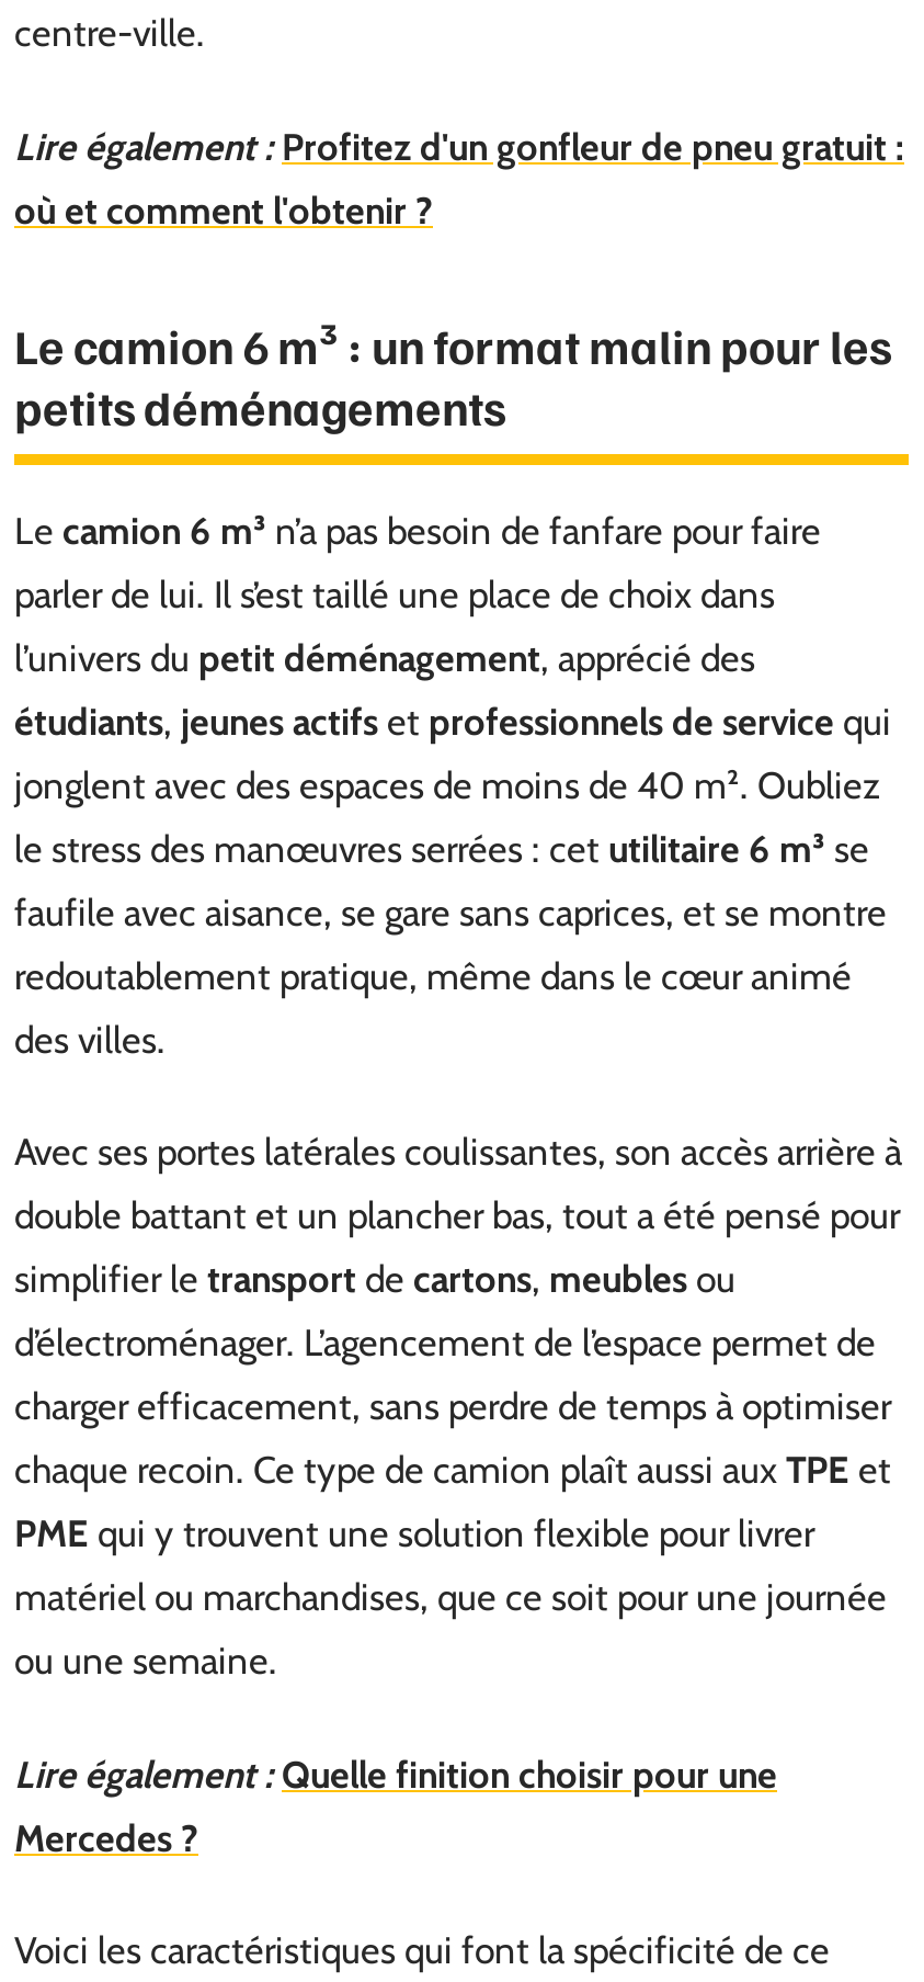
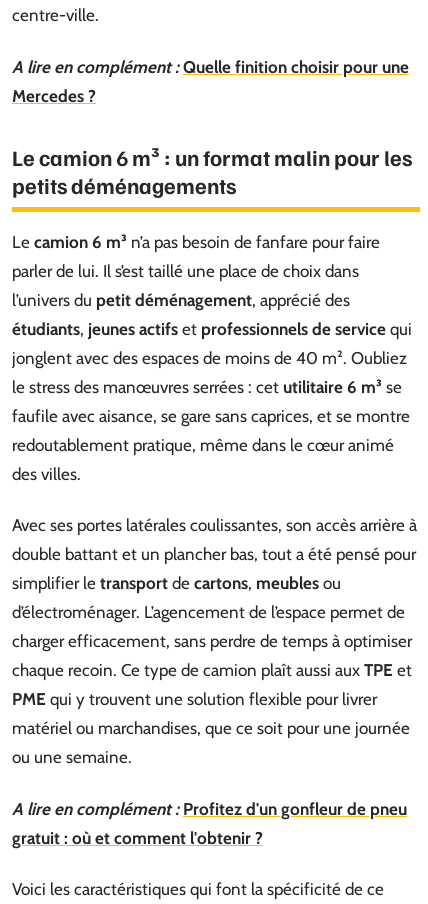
[14,124,904,231] Lire également : Profitez d'un gonfleur de pneu gratuit : | où et comment l'obtenir ? -> [12,56,409,105] A lire en complément : Quelle finition choisir pour une | Mercedes ?
[14,1752,777,1859] Lire également : Quelle finition choisir pour une | Mercedes ? -> [12,798,407,847] A lire en complément : Profitez d'un gonfleur de pneu | gratuit : où et comment l'obtenir ?

